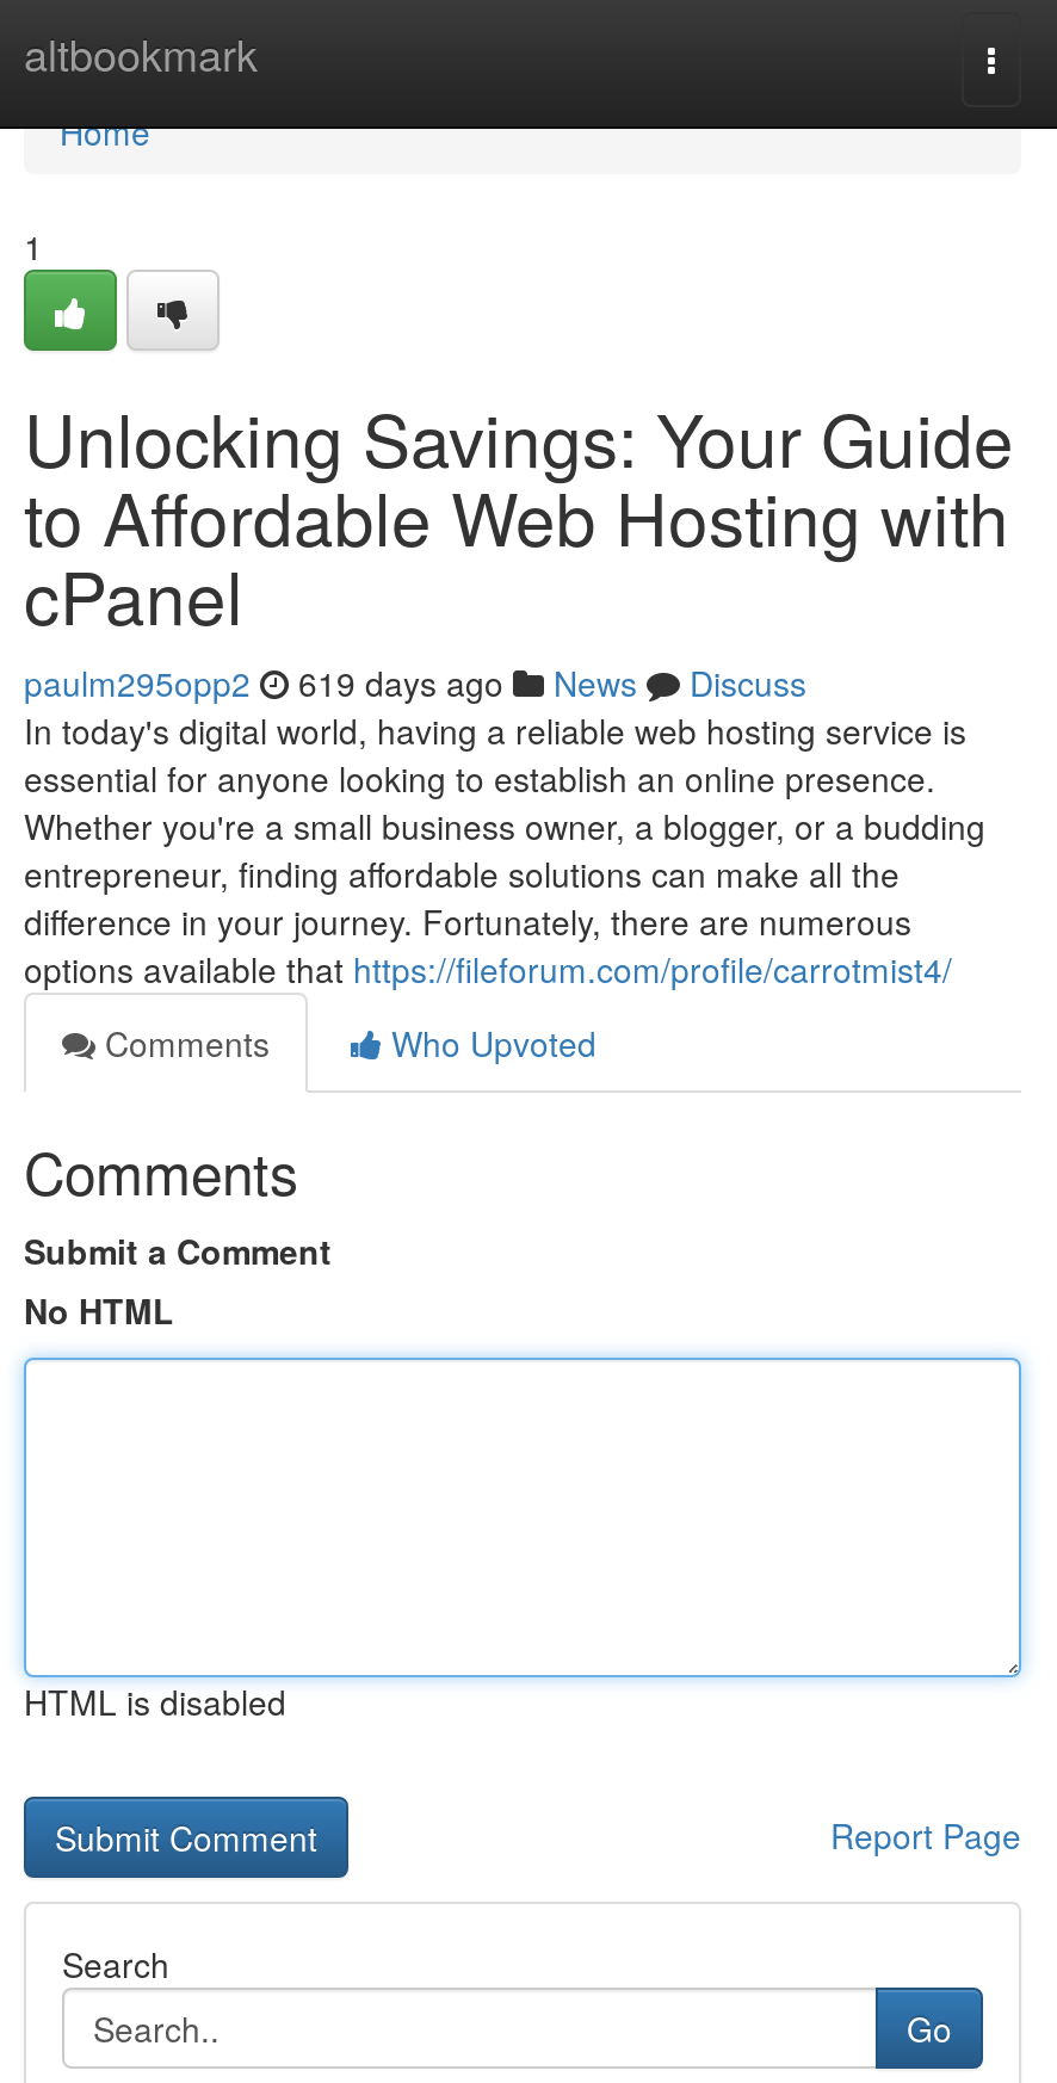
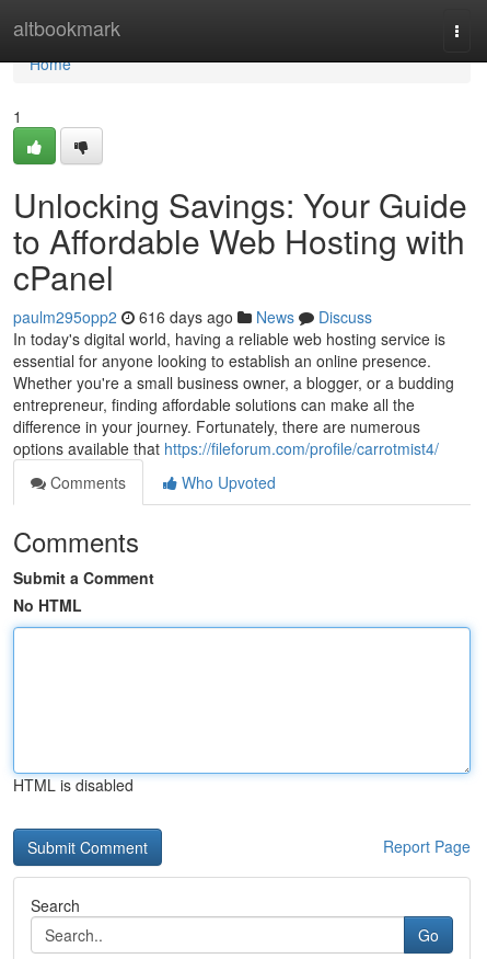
[24,659,806,706] paulm295opp2 619 days ago News Discuss -> [13,306,372,328] paulm295opp2 616 days ago News Discuss

